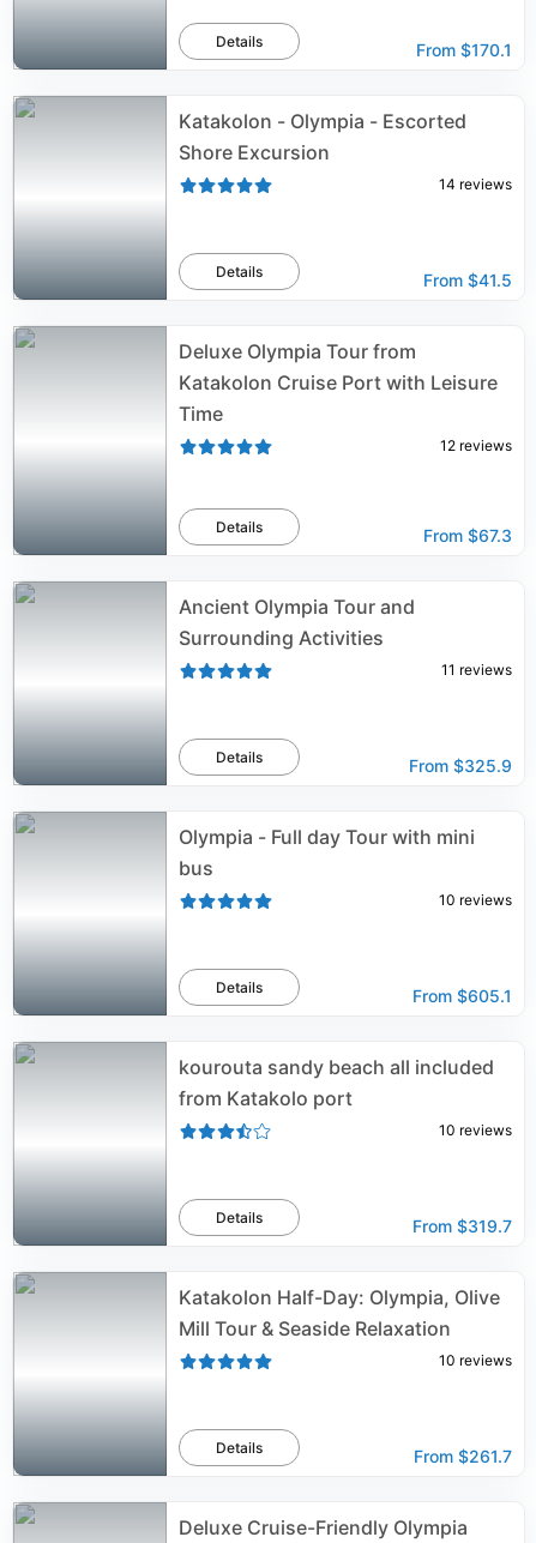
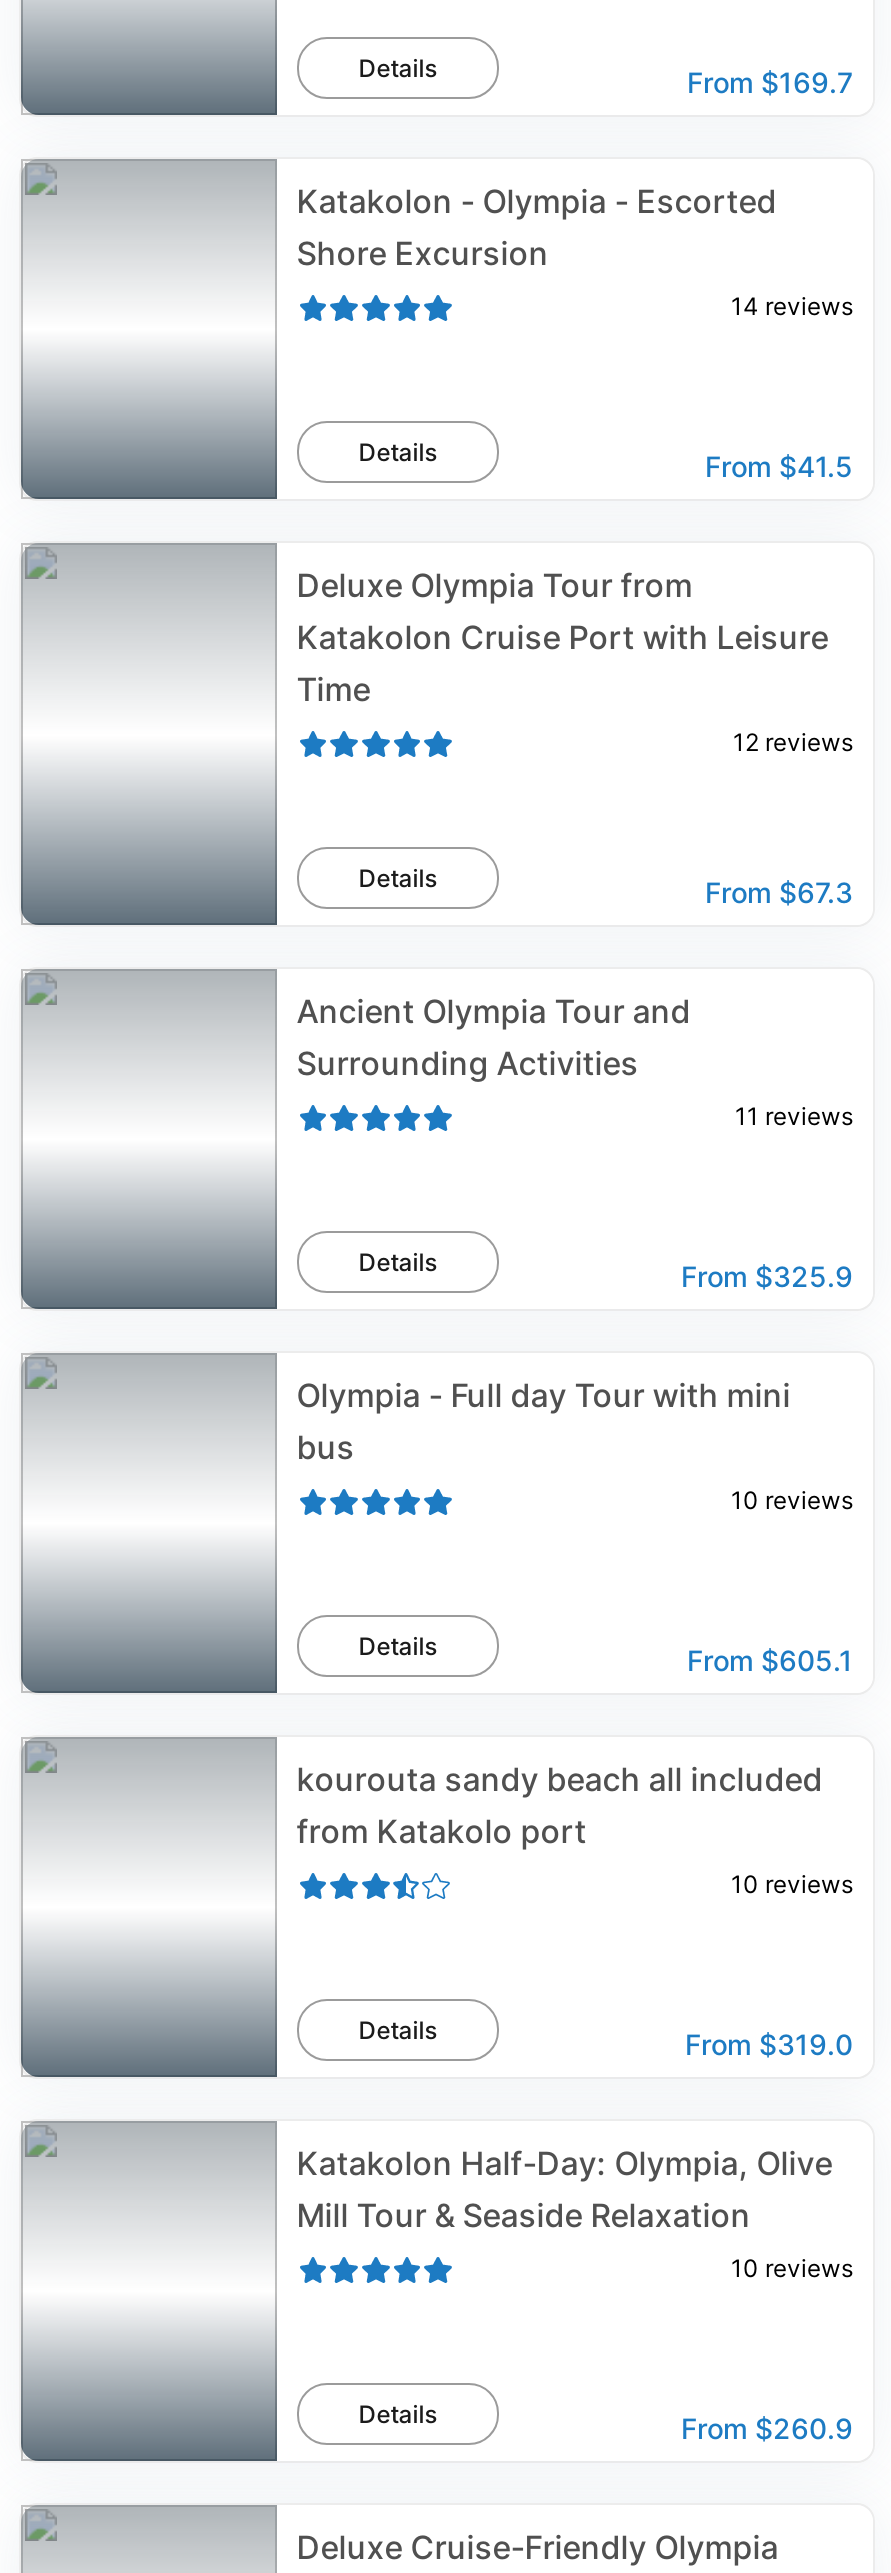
[416,40,512,60] From $170.1 -> [687,65,853,99] From $169.7
[412,1216,512,1236] From $319.7 -> [685,2027,853,2061] From $319.0
[414,1446,512,1466] From $261.7 -> [681,2411,853,2445] From $260.9

